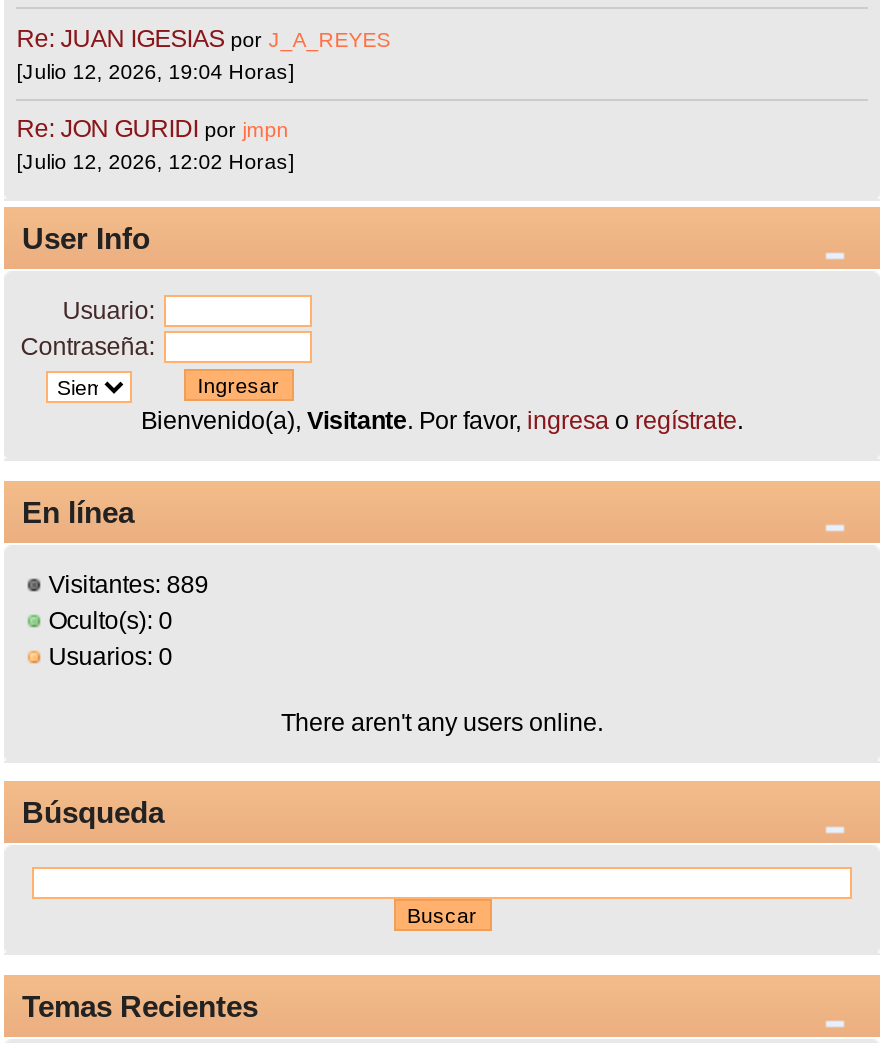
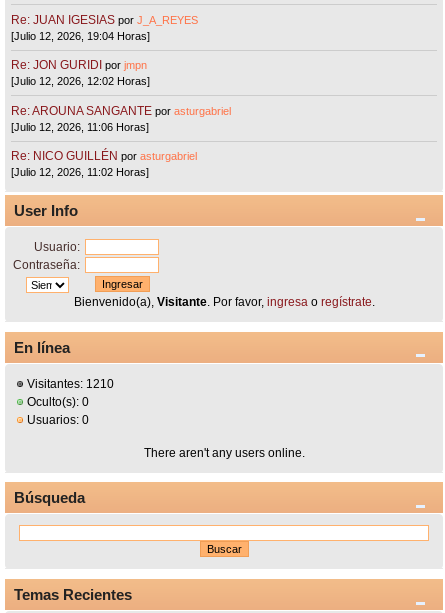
none -> [11,103,231,178] Re: AROUNA SANGANTE por asturgabriel | [Julio 12, 2026, 11:06 Horas] | Re: NICO GUILLÉN por asturgabriel | [Julio 12, 2026, 11:02 Horas]
[42,571,208,599] Visitantes: 889 -> [24,377,114,391] Visitantes: 1210

